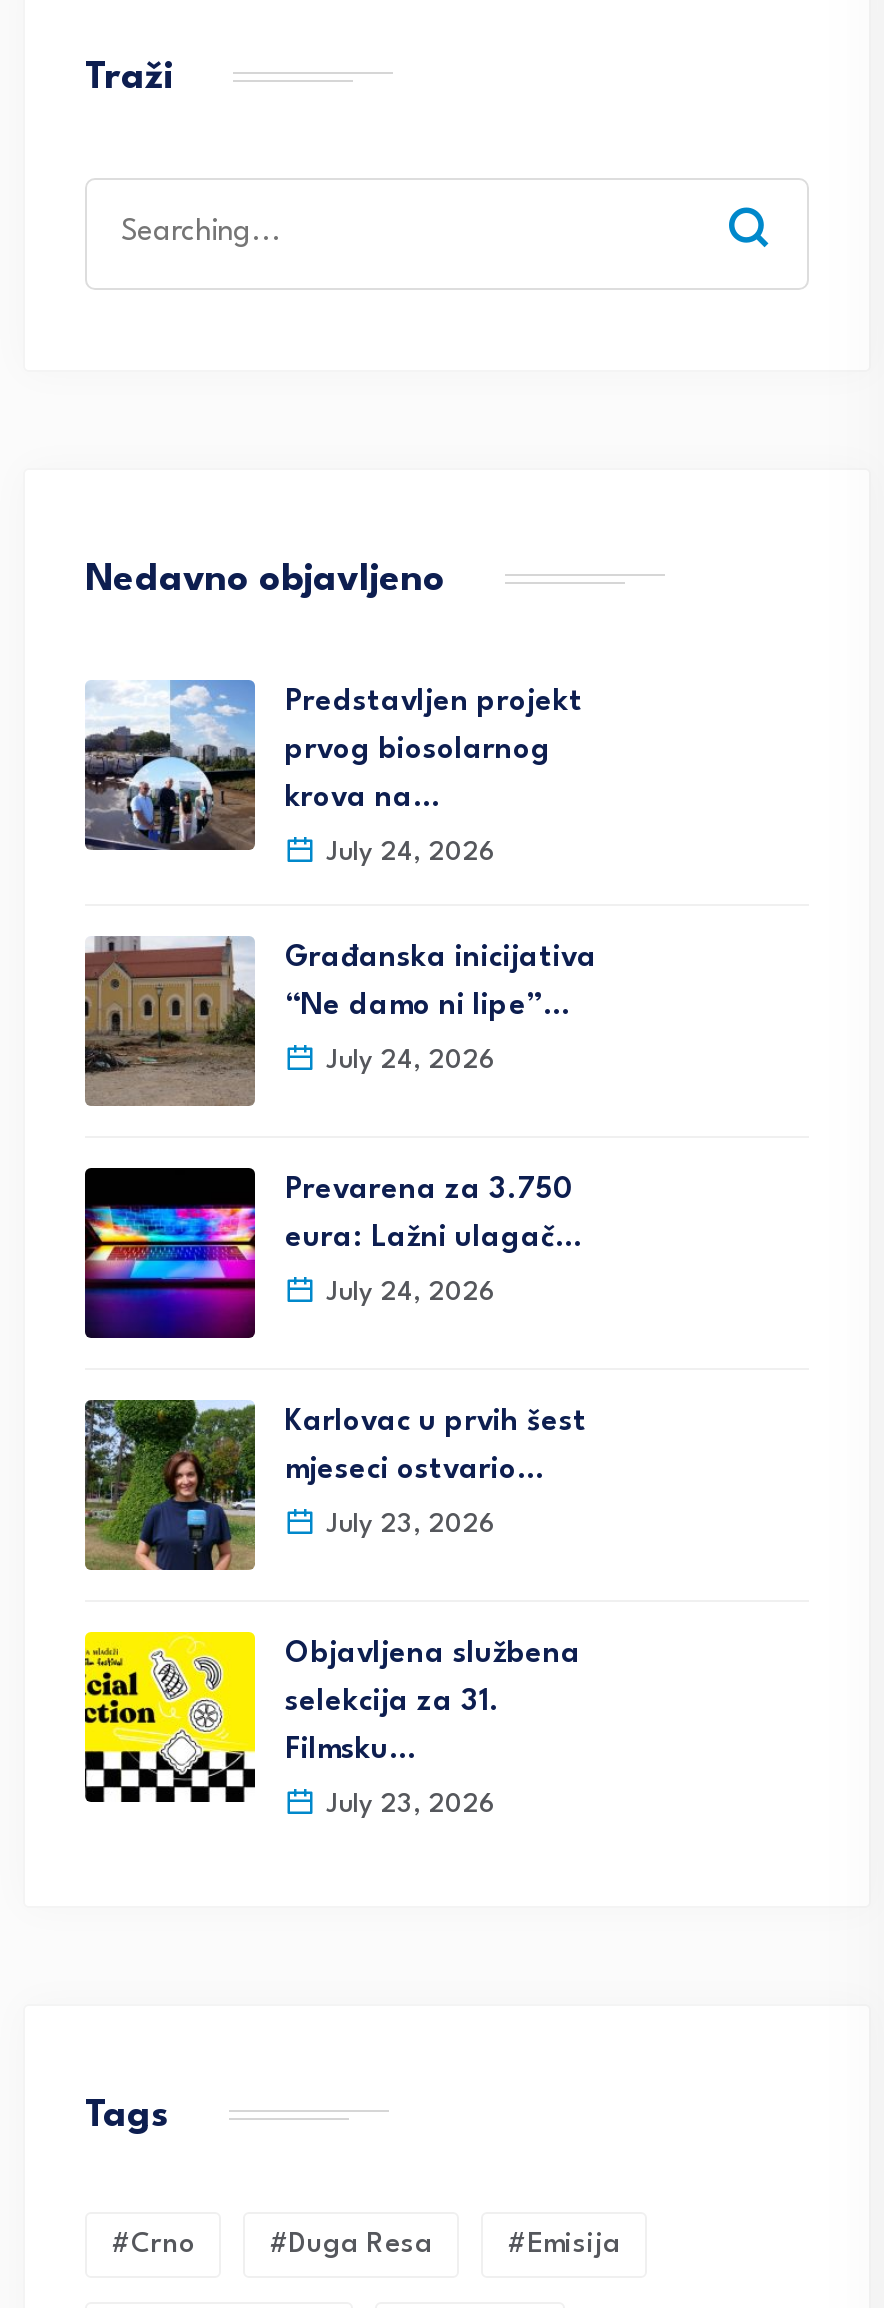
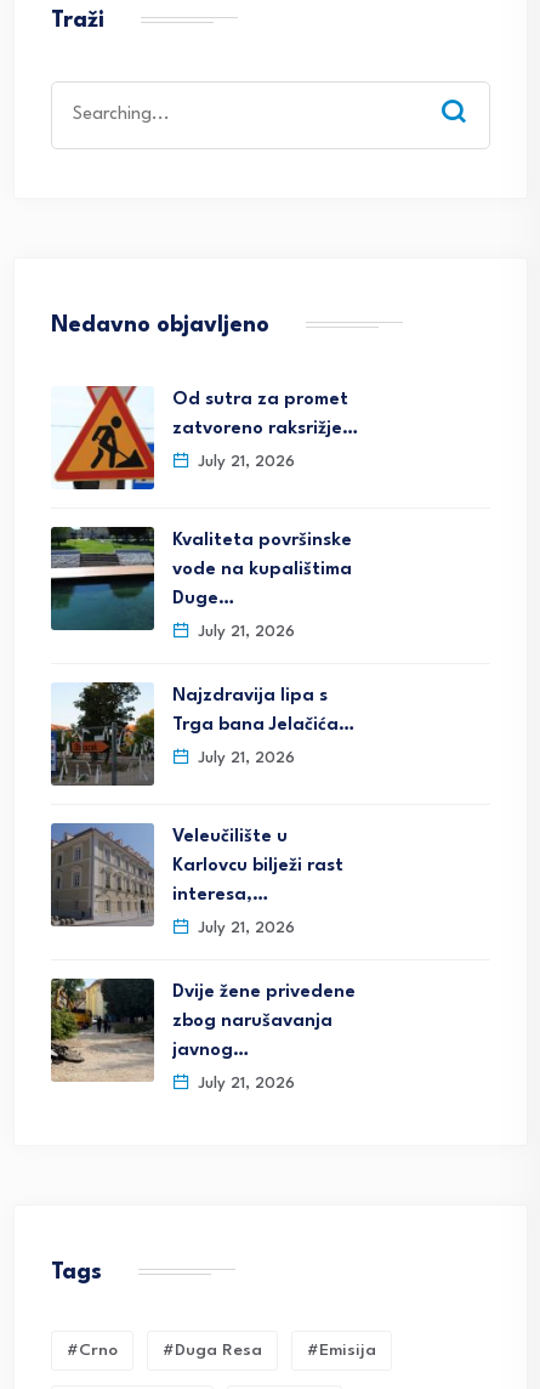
[83,678,583,867] [image] | Predstavljen projekt | prvog biosolarnog | krova na… | July 24, 2026 -> [51,385,358,491] [image] | Od sutra za promet | zatvoreno raksrižje… | July 21, 2026
[83,912,597,1108] [image] | Građanska inicijativa | “Ne damo ni lipe”… | July 24, 2026 -> [50,526,352,645] [image] | Kvaliteta površinske | vode na kupalištima | Duge… | July 21, 2026
[83,1166,581,1338] [image] | Prevarena za 3.750 | eura: Lažni ulagač… | July 24, 2026 -> [50,681,354,786] [image] | Najzdravija lipa s | Trga bana Jelačića… | July 21, 2026
[85,1398,587,1570] [image] | Karlovac u prvih šest | mjeseci ostvario… | July 23, 2026 -> [51,822,343,937] [image] | Veleučilište u | Karlovcu bilježi rast | interesa,… | July 21, 2026
[83,1630,581,1819] [image] | Objavljena službena | selekcija za 31. | Filmsku… | July 23, 2026 -> [50,977,356,1092] [image] | Dvije žene privedene | zbog narušavanja | javnog… | July 21, 2026

